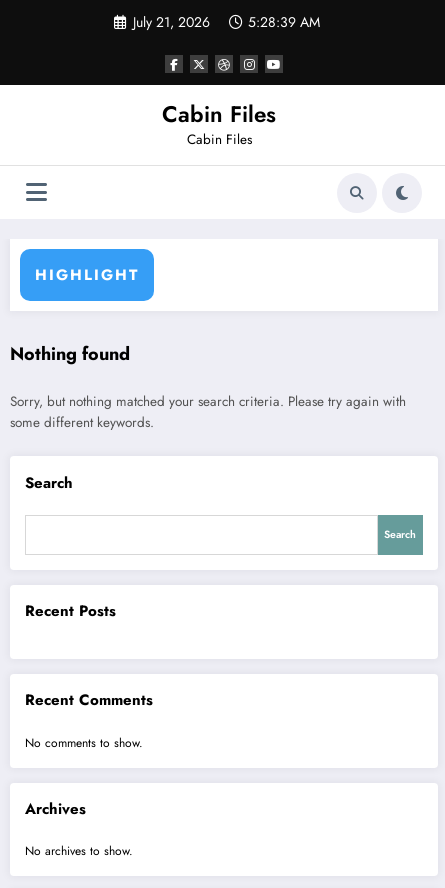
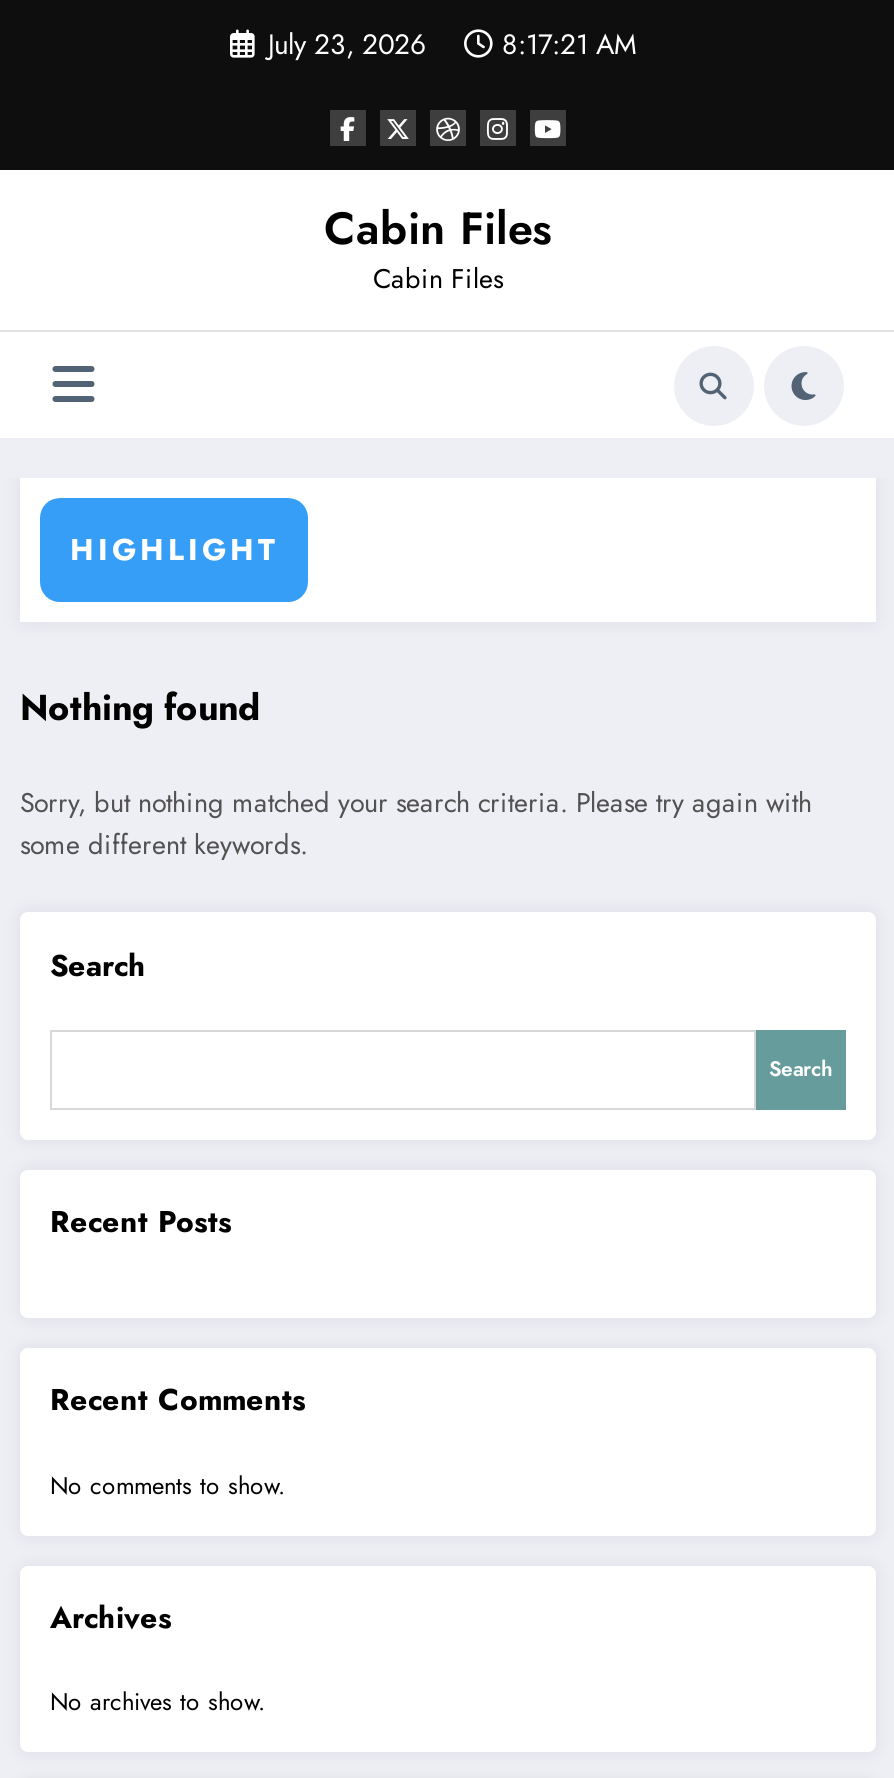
[132,12,209,32] July 21, 2026 -> [268,24,426,64] July 23, 2026
[247,12,319,32] 5:28:39 AM -> [502,24,636,64] 8:17:21 AM

